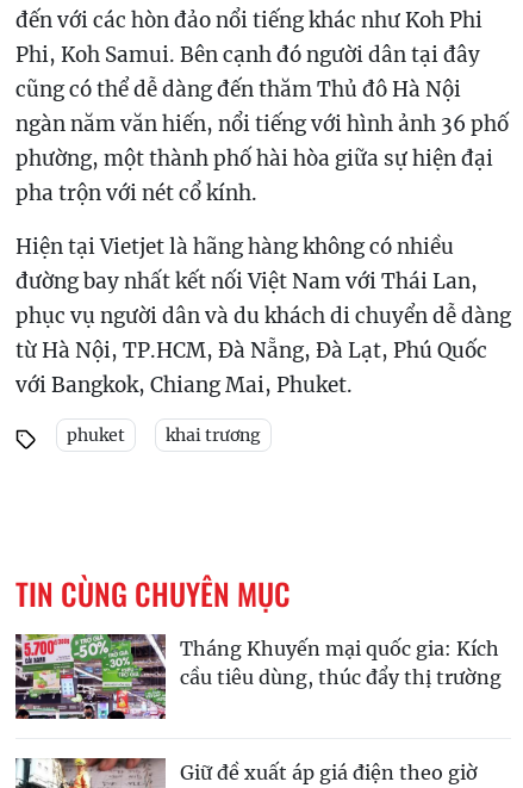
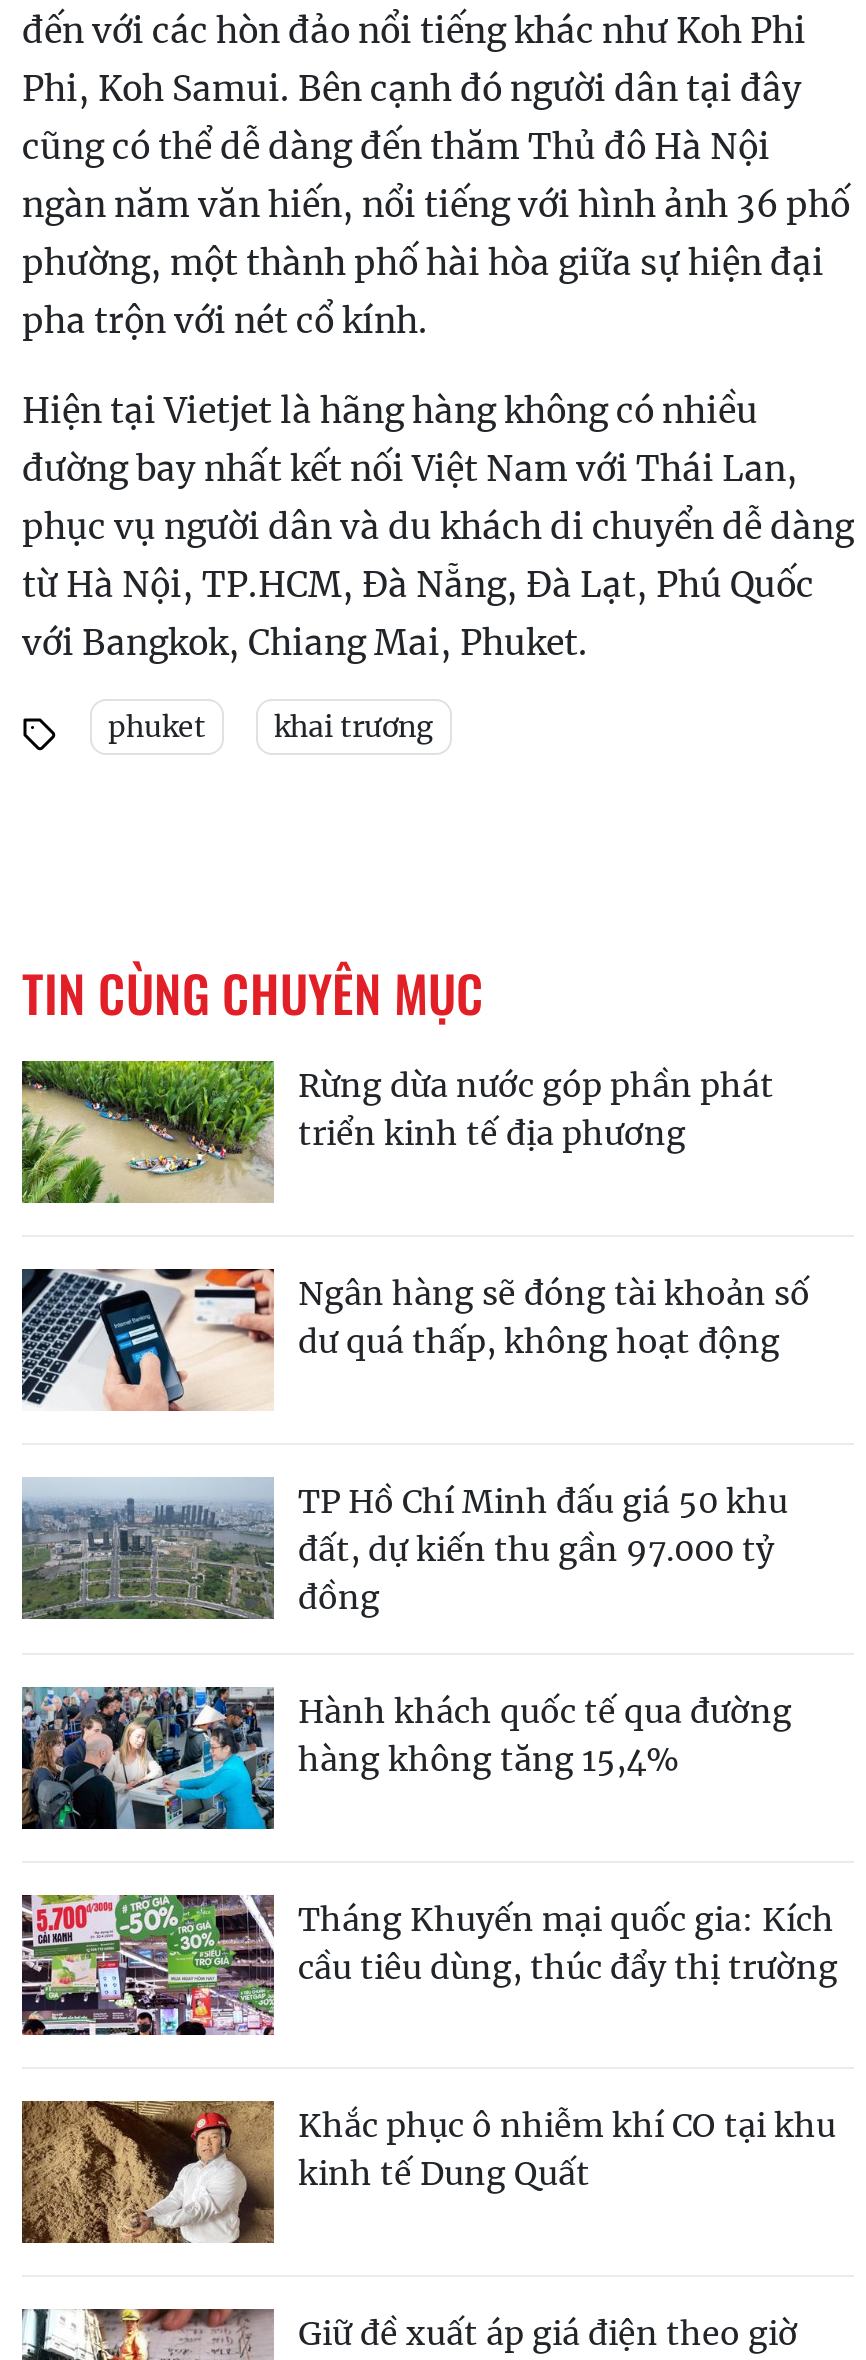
none -> [20,1059,774,1205] [image] | Rừng dừa nước góp phần phát | triển kinh tế địa phương
none -> [20,1267,810,1413] [image] | Ngân hàng sẽ đóng tài khoản số | dư quá thấp, không hoạt động
none -> [20,1685,274,1833] [image]
none -> [22,1477,792,1778] [image] | TP Hồ Chí Minh đấu giá 50 khu | đất, dự kiến thu gần 97.000 tỷ | đồng | Hành khách quốc tế qua đường | hàng không tăng 15,4%
none -> [20,2099,836,2247] [image] | Khắc phục ô nhiễm khí CO tại khu | kinh tế Dung Quất

